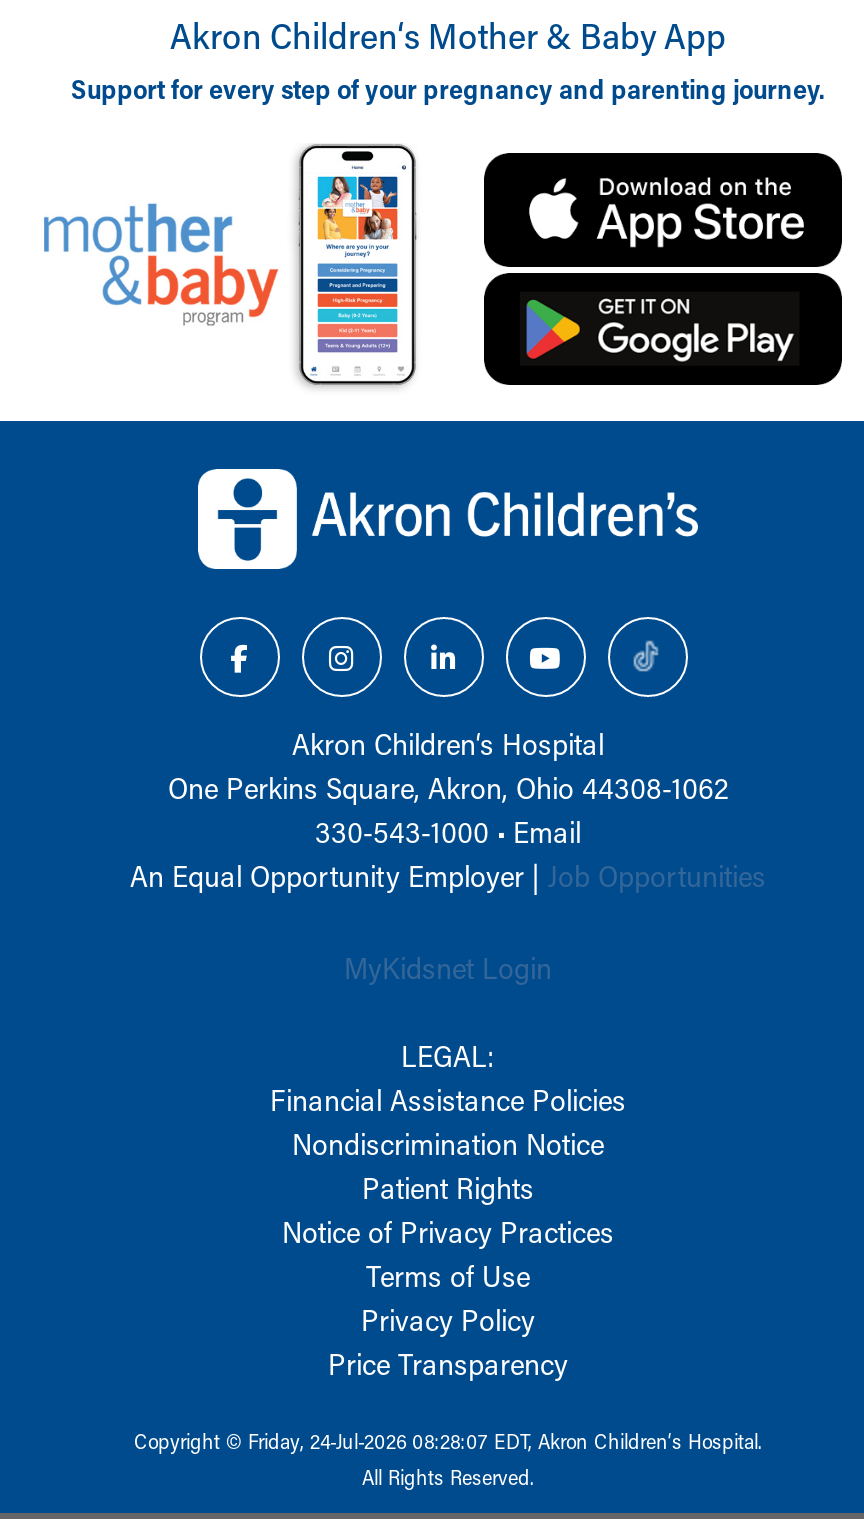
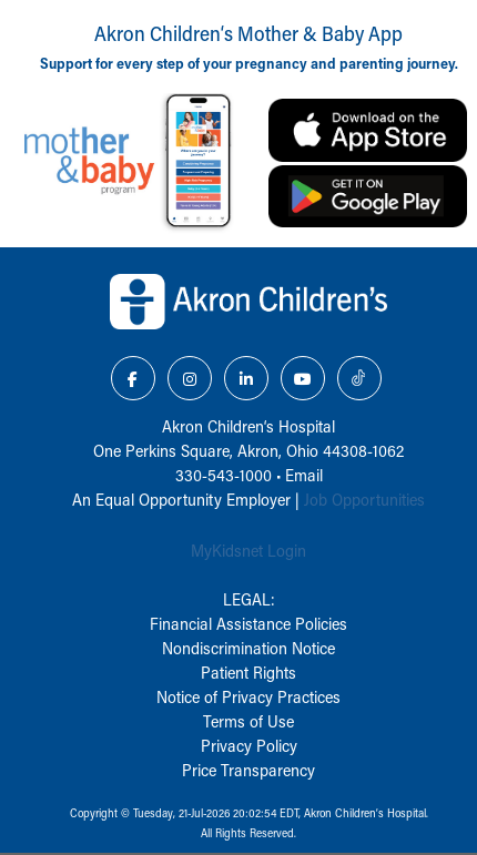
[134,1426,762,1454] Copyright © Friday, 24-Jul-2026 08:28:07 EDT, Akron Children‘s Hospital. -> [69,805,428,820] Copyright © Tuesday, 21-Jul-2026 20:02:54 EDT, Akron Children‘s Hospital.

